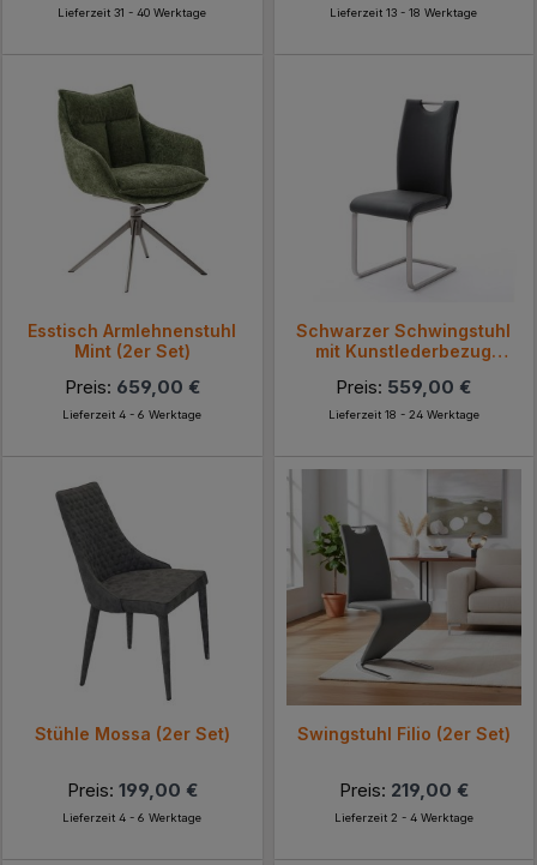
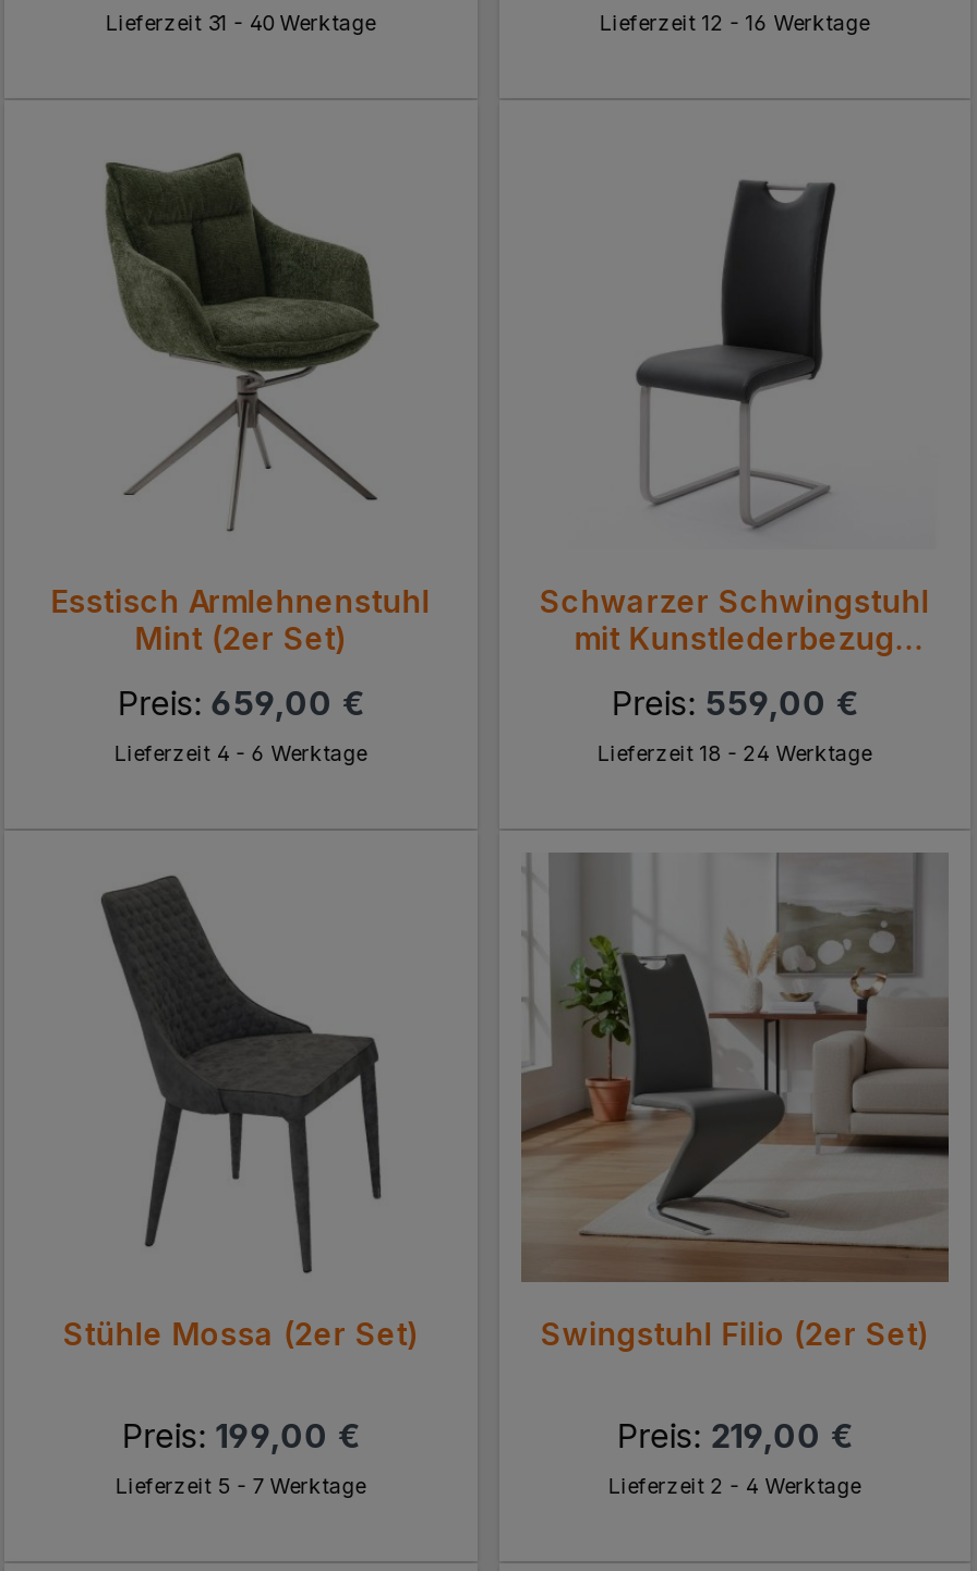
[330,6,477,19] Lieferzeit 13 - 18 Werktage -> [599,11,870,35] Lieferzeit 12 - 16 Werktage
[63,811,202,824] Lieferzeit 4 - 6 Werktage -> [115,1474,366,1498] Lieferzeit 5 - 7 Werktage

